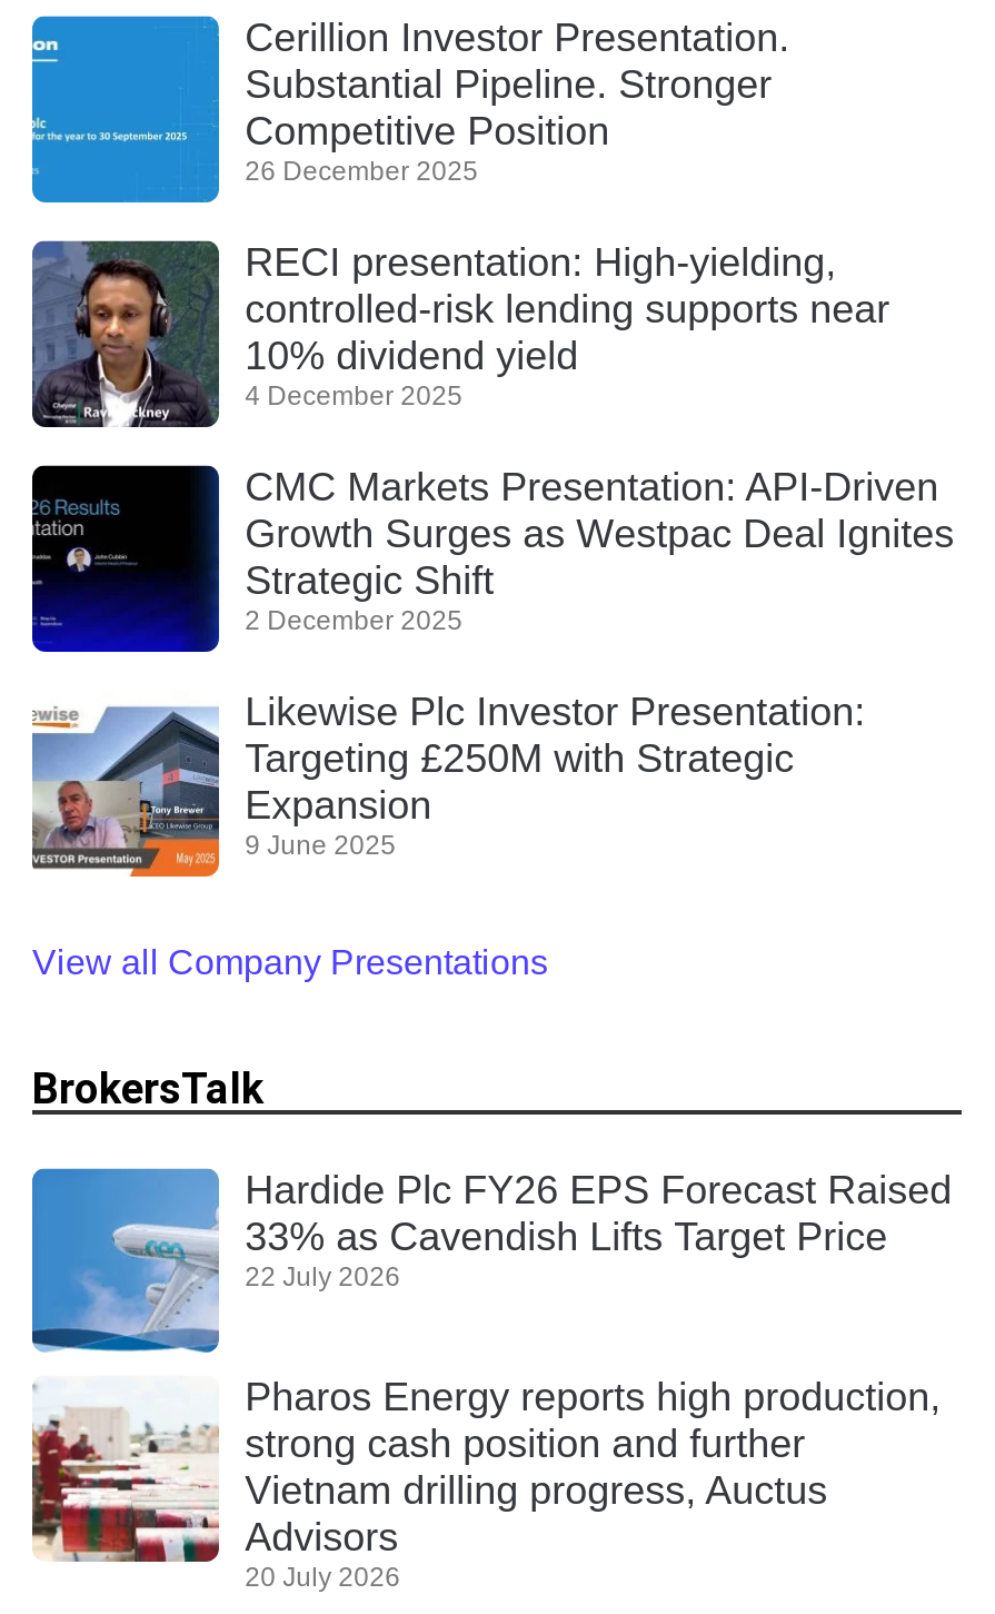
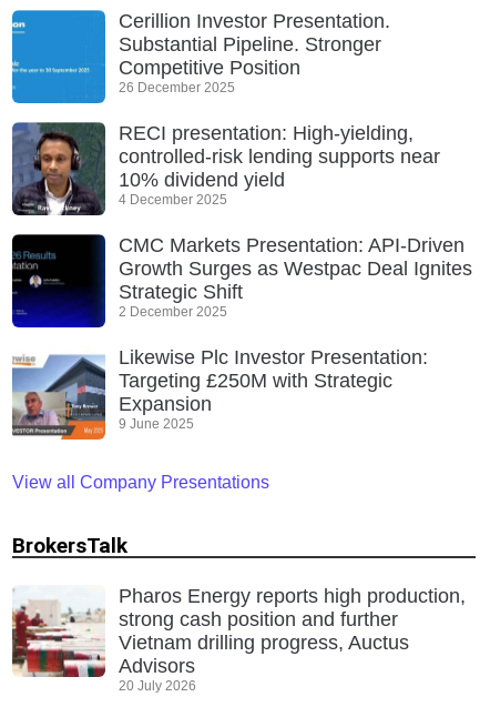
[30,1166,952,1353] [image] | Hardide Plc FY26 EPS Forecast Raised | 33% as Cavendish Lifts Target Price | 22 July 2026 -> none

